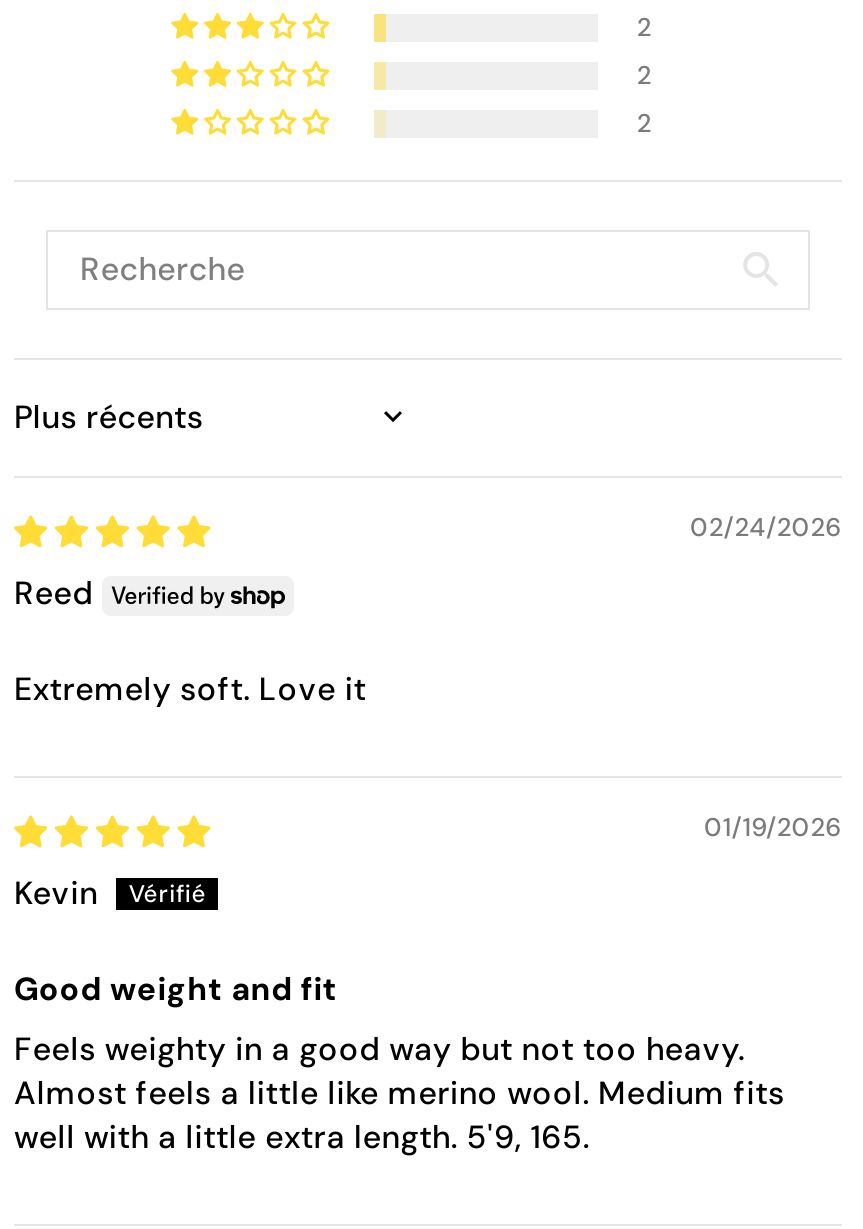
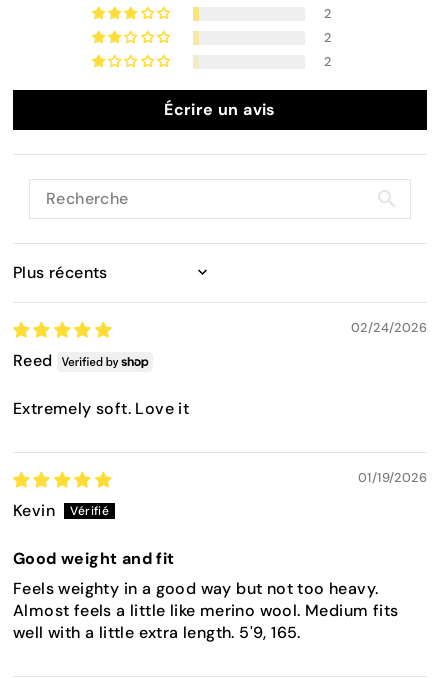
none -> [164,99,276,120] Écrire un avis

